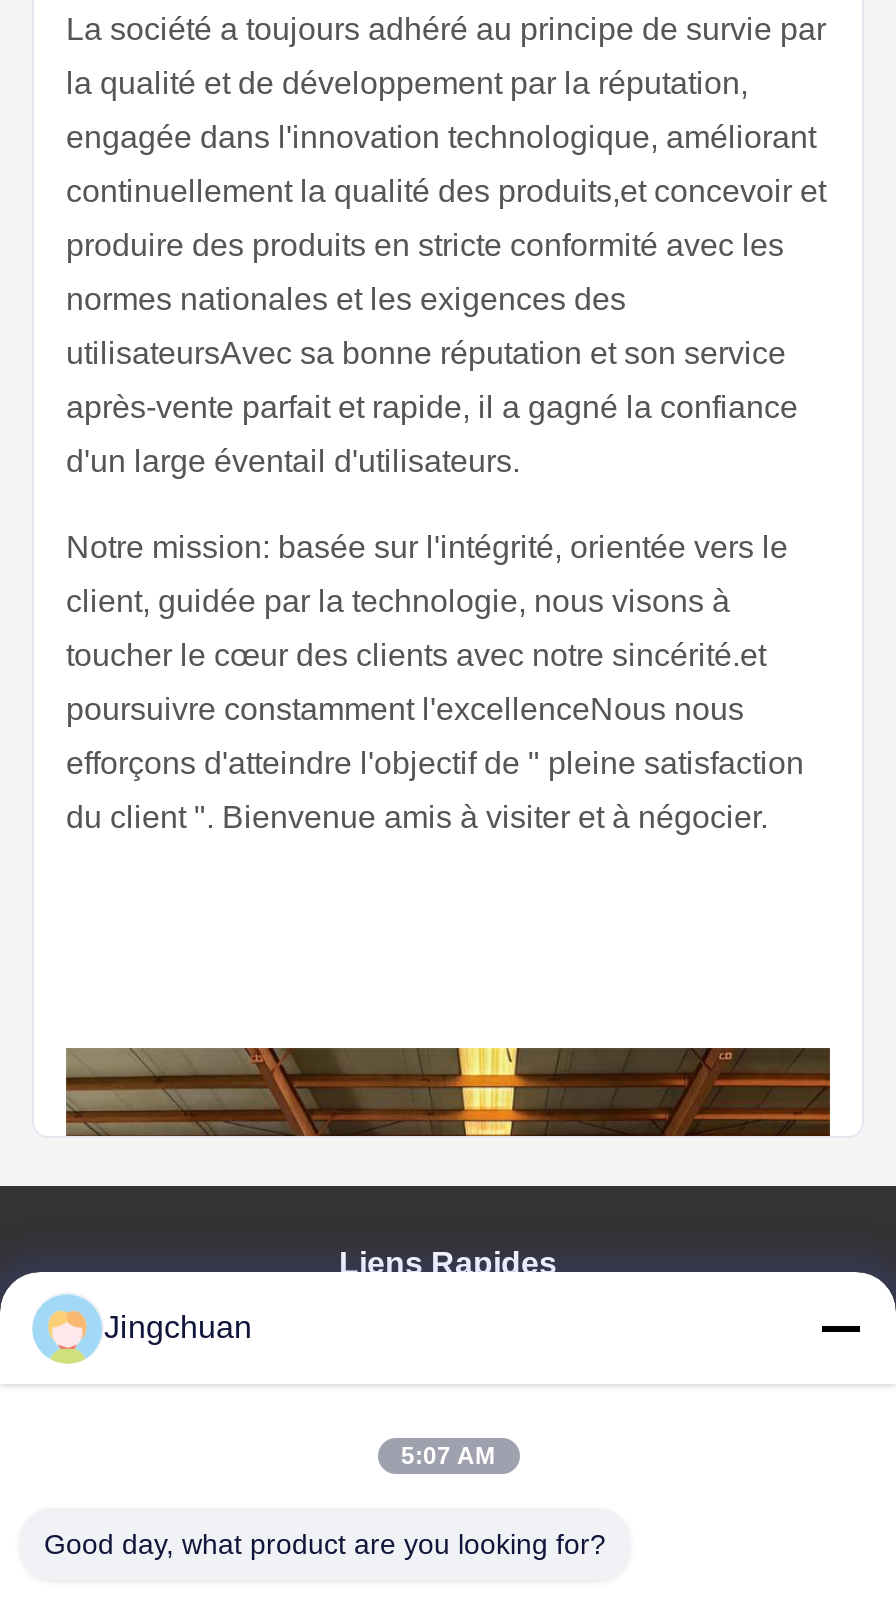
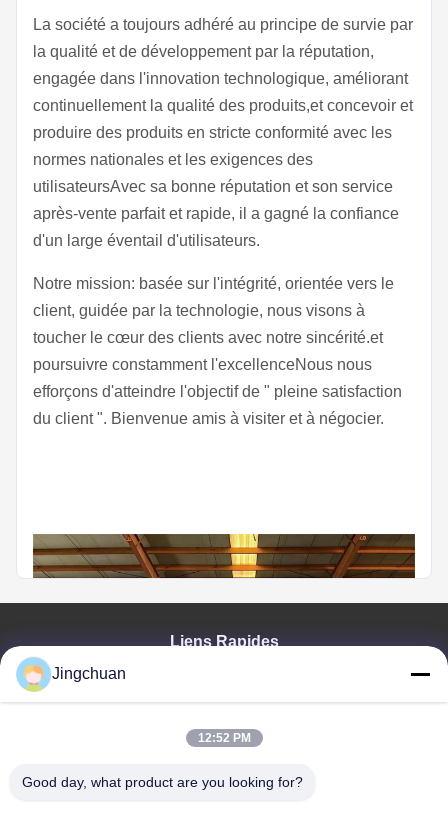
[401,1442,495,1470] 5:07 AM -> [197,731,250,745] 12:52 PM

